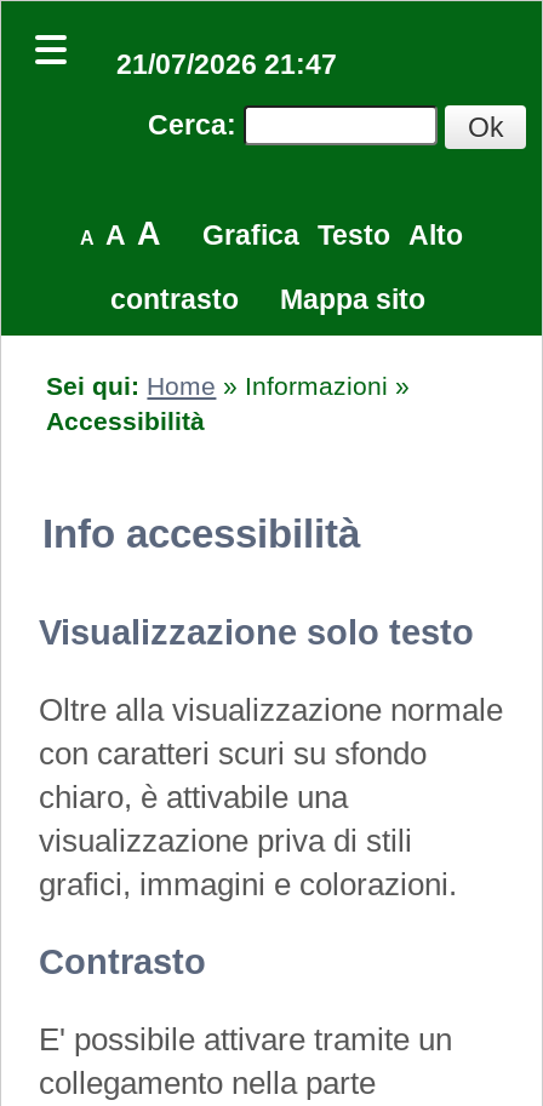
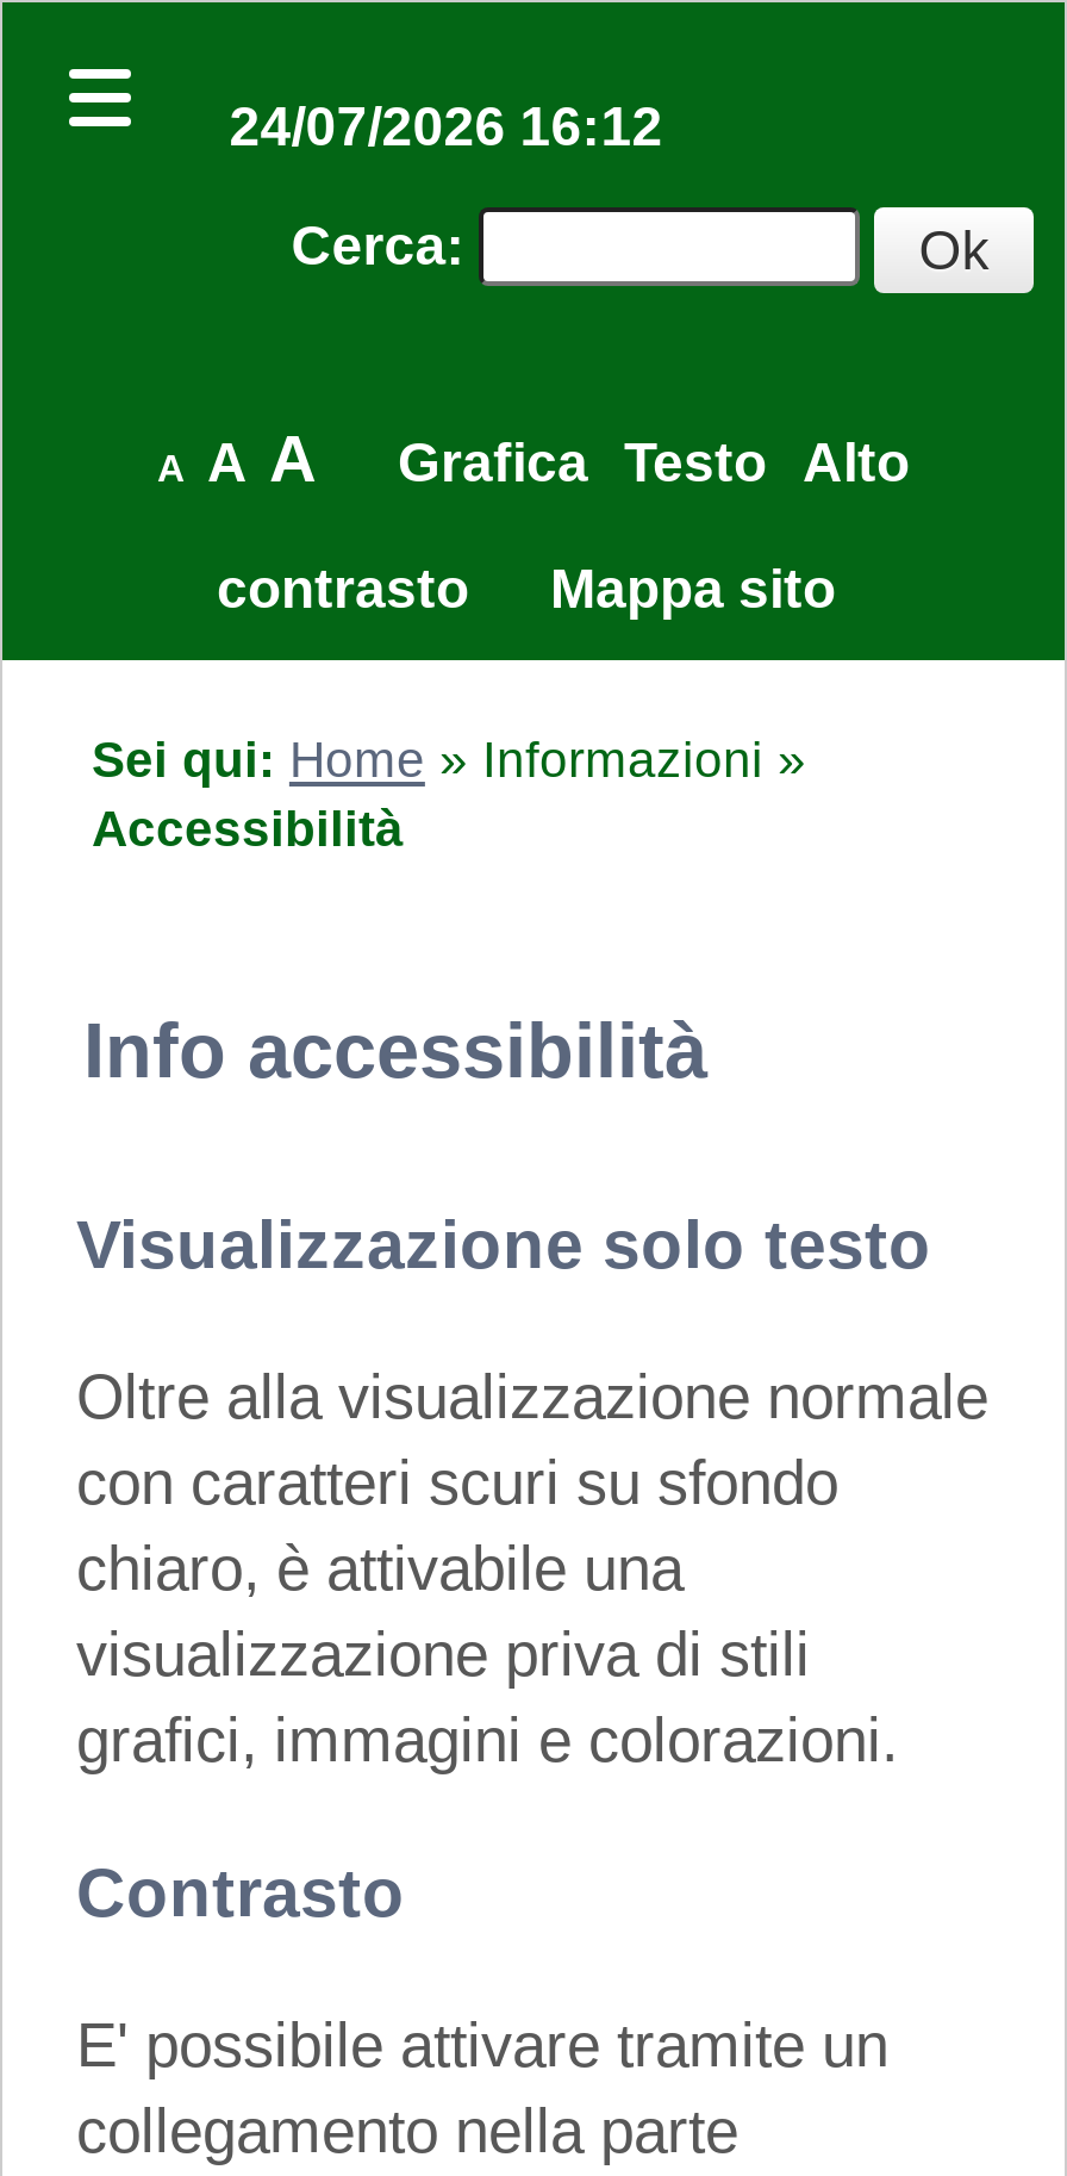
[117,48,337,80] 21/07/2026 21:47 -> [229,95,663,157] 24/07/2026 16:12

